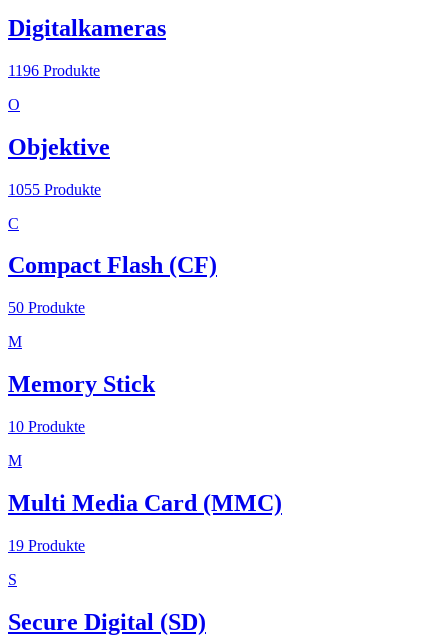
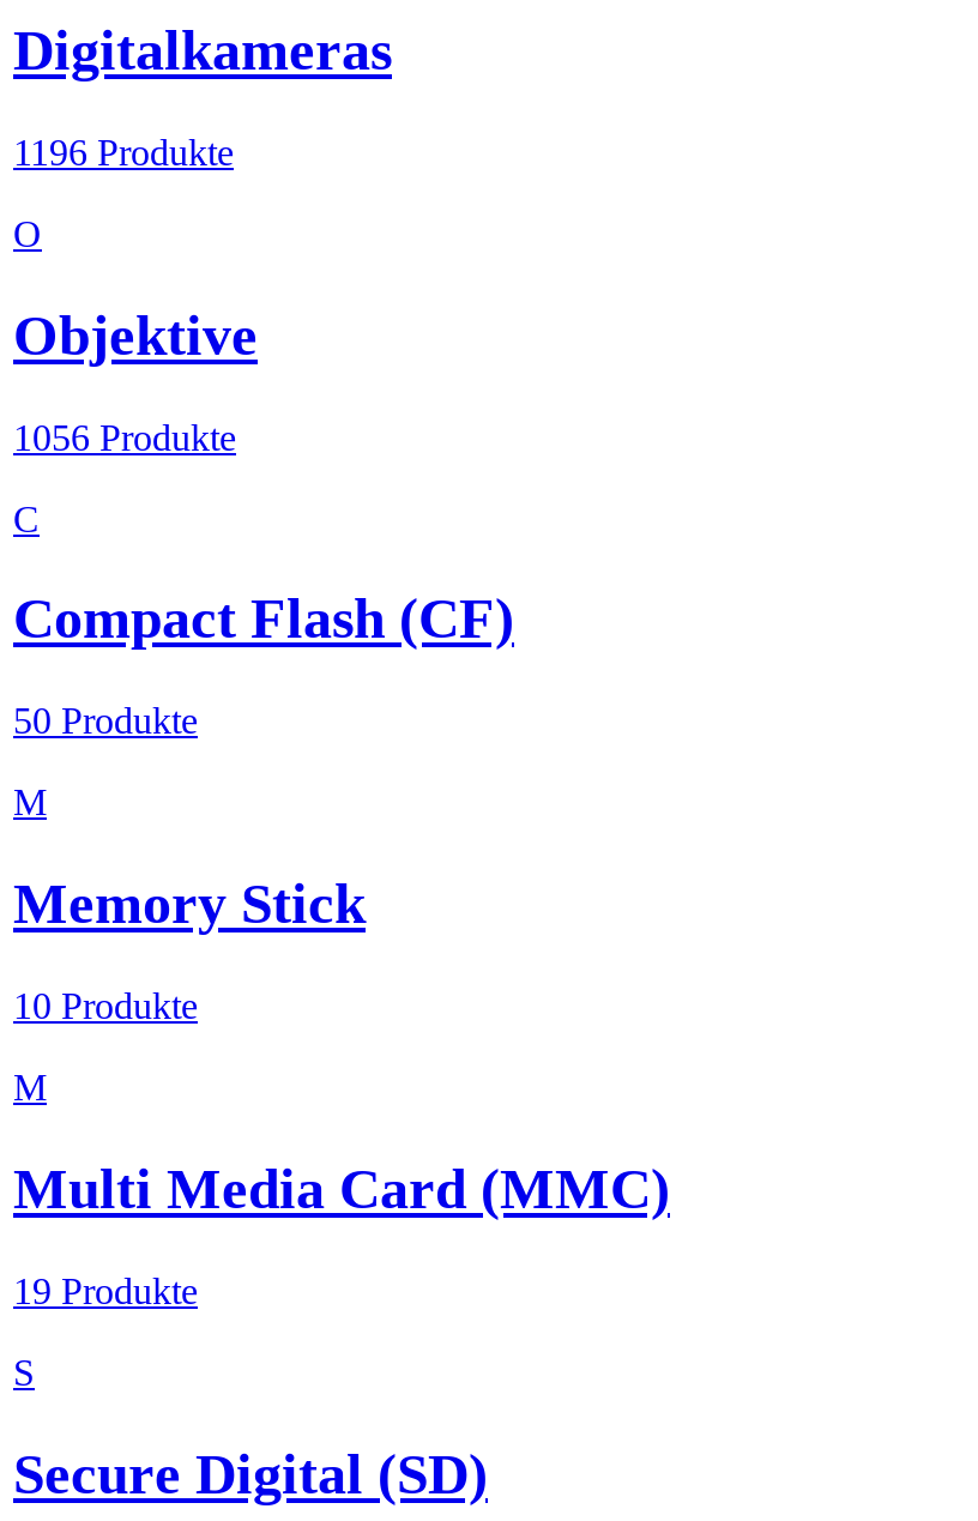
[8,180,101,197] 1055 Produkte -> [13,416,236,457] 1056 Produkte

